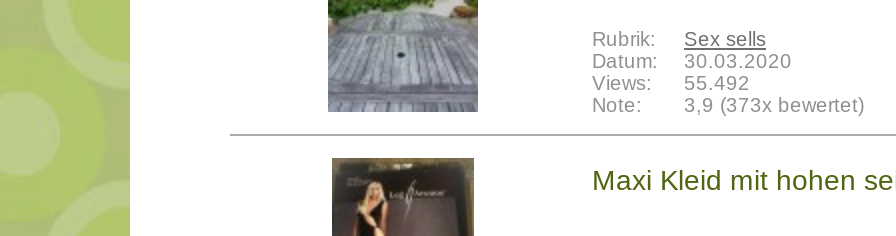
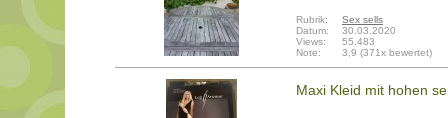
[592,72,750,94] Views: 55.492 -> [296,36,375,47] Views: 55.483
[592,94,864,116] Note: 3,9 (373x bewertet) -> [296,47,432,58] Note: 3,9 (371x bewertet)

